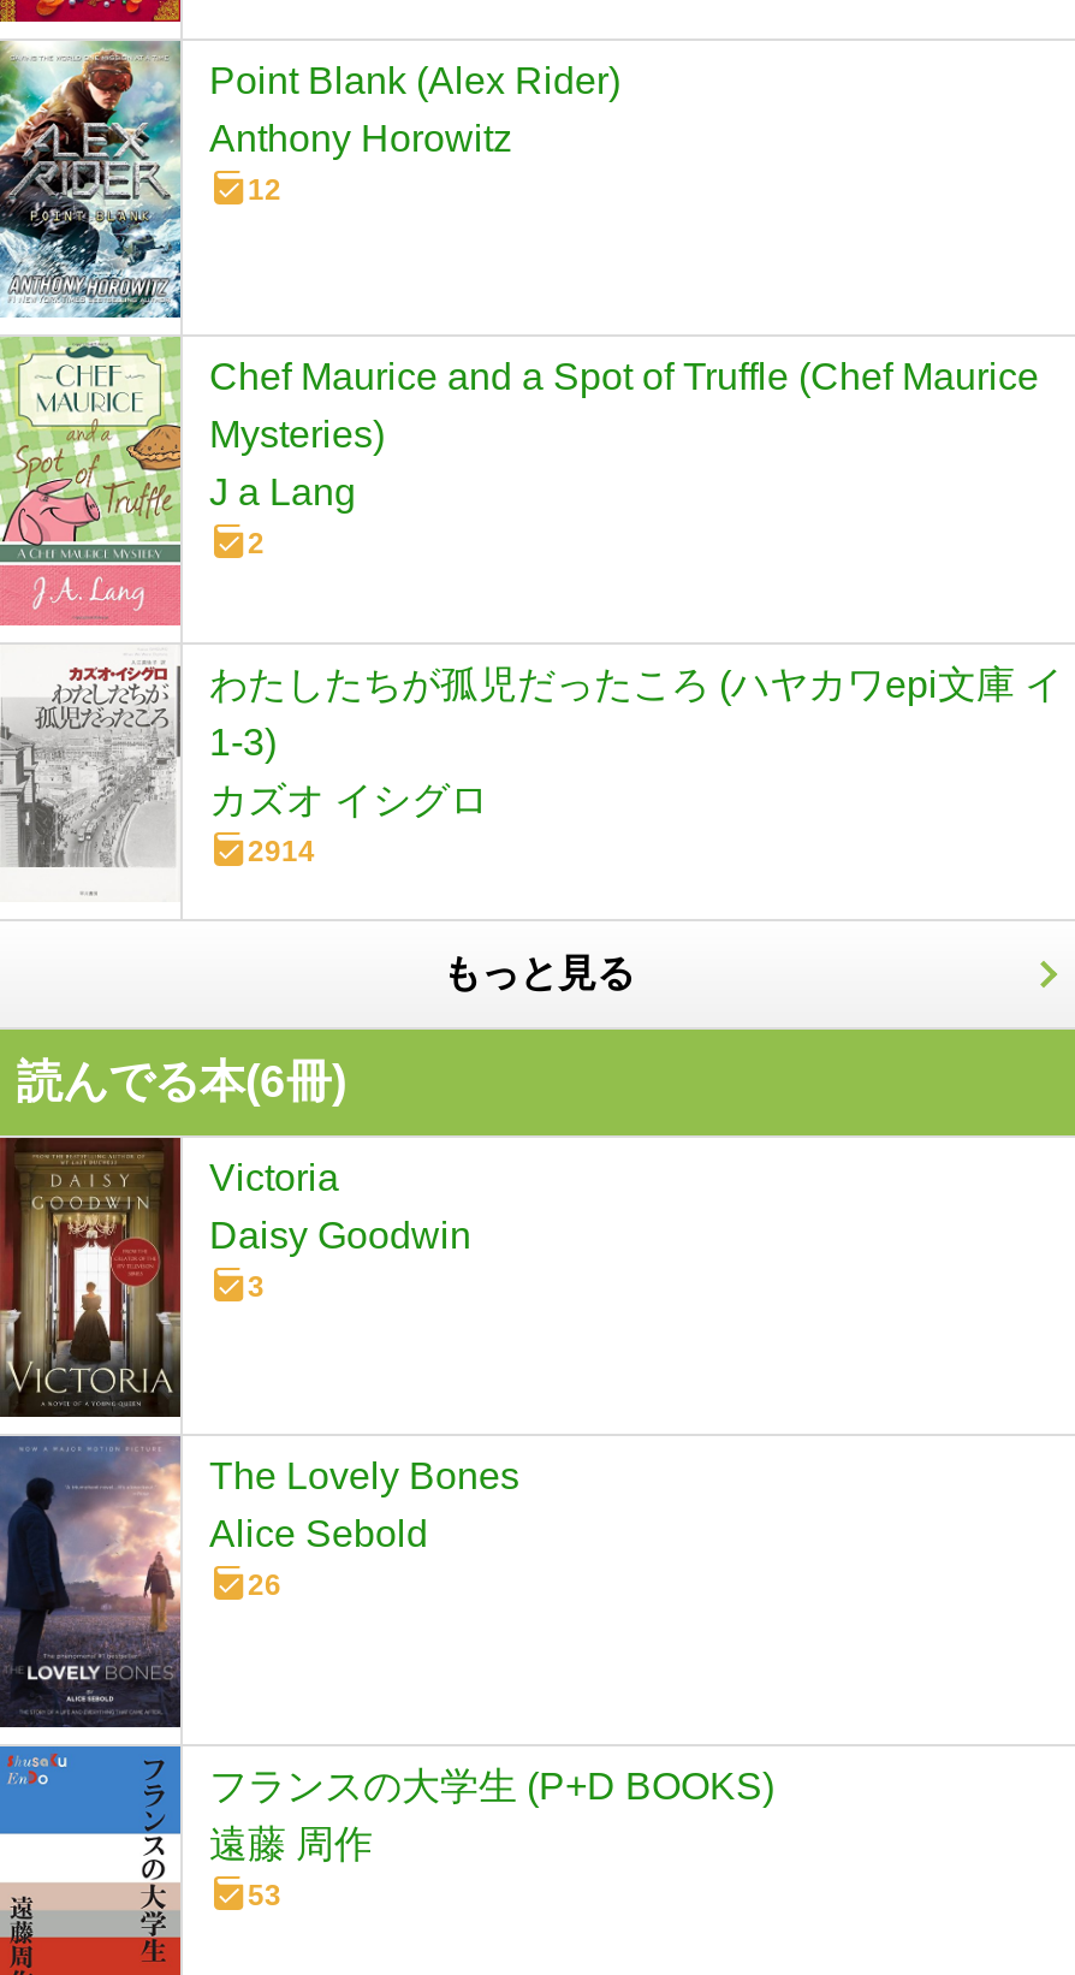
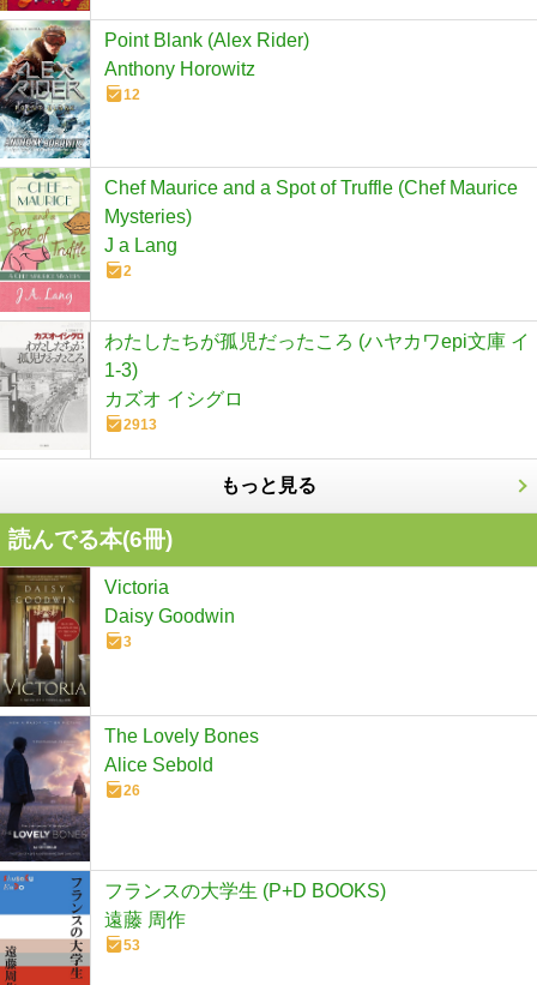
[248,834,315,868] 2914 -> [123,416,157,433] 2913

